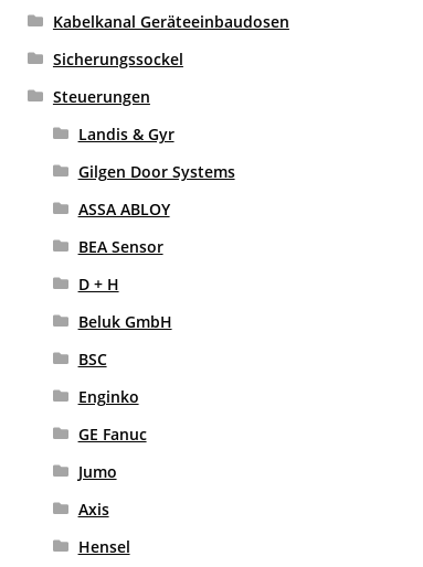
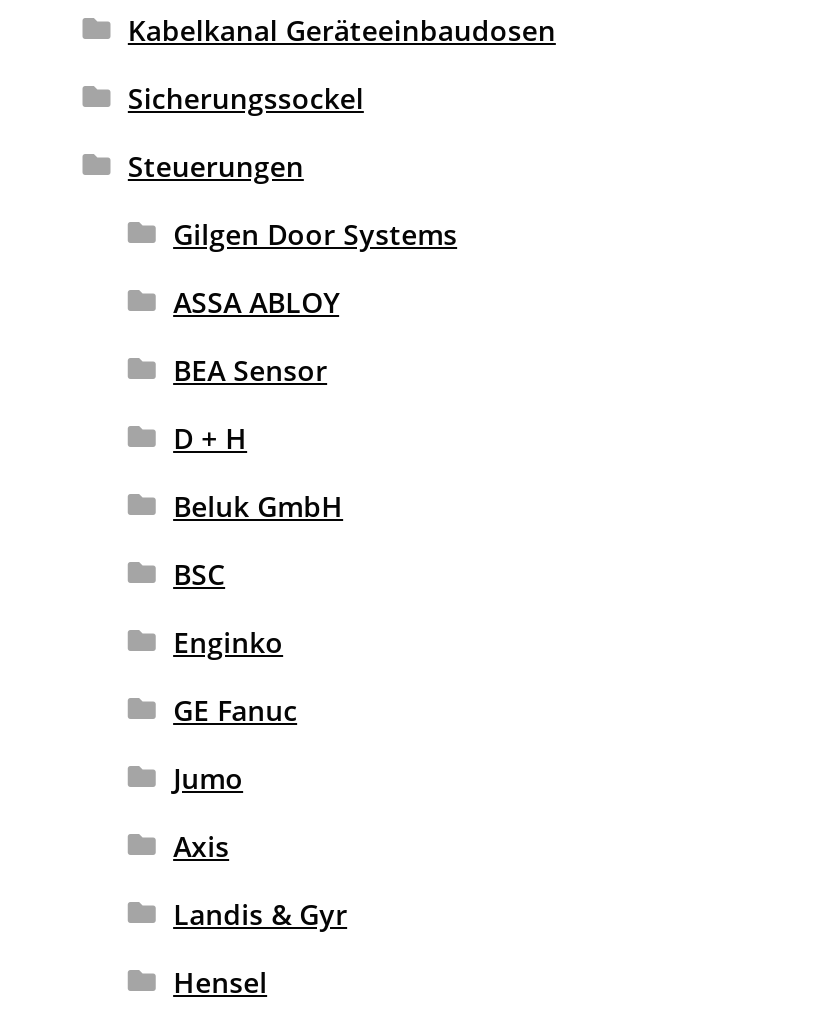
moved [78,124,174,145] -> [173,896,347,934]: Landis & Gyr
moved [78,161,235,520] -> [173,216,457,866]: Gilgen Door Systems | ASSA ABLOY | BEA Sensor | ... | Jumo | Axis

